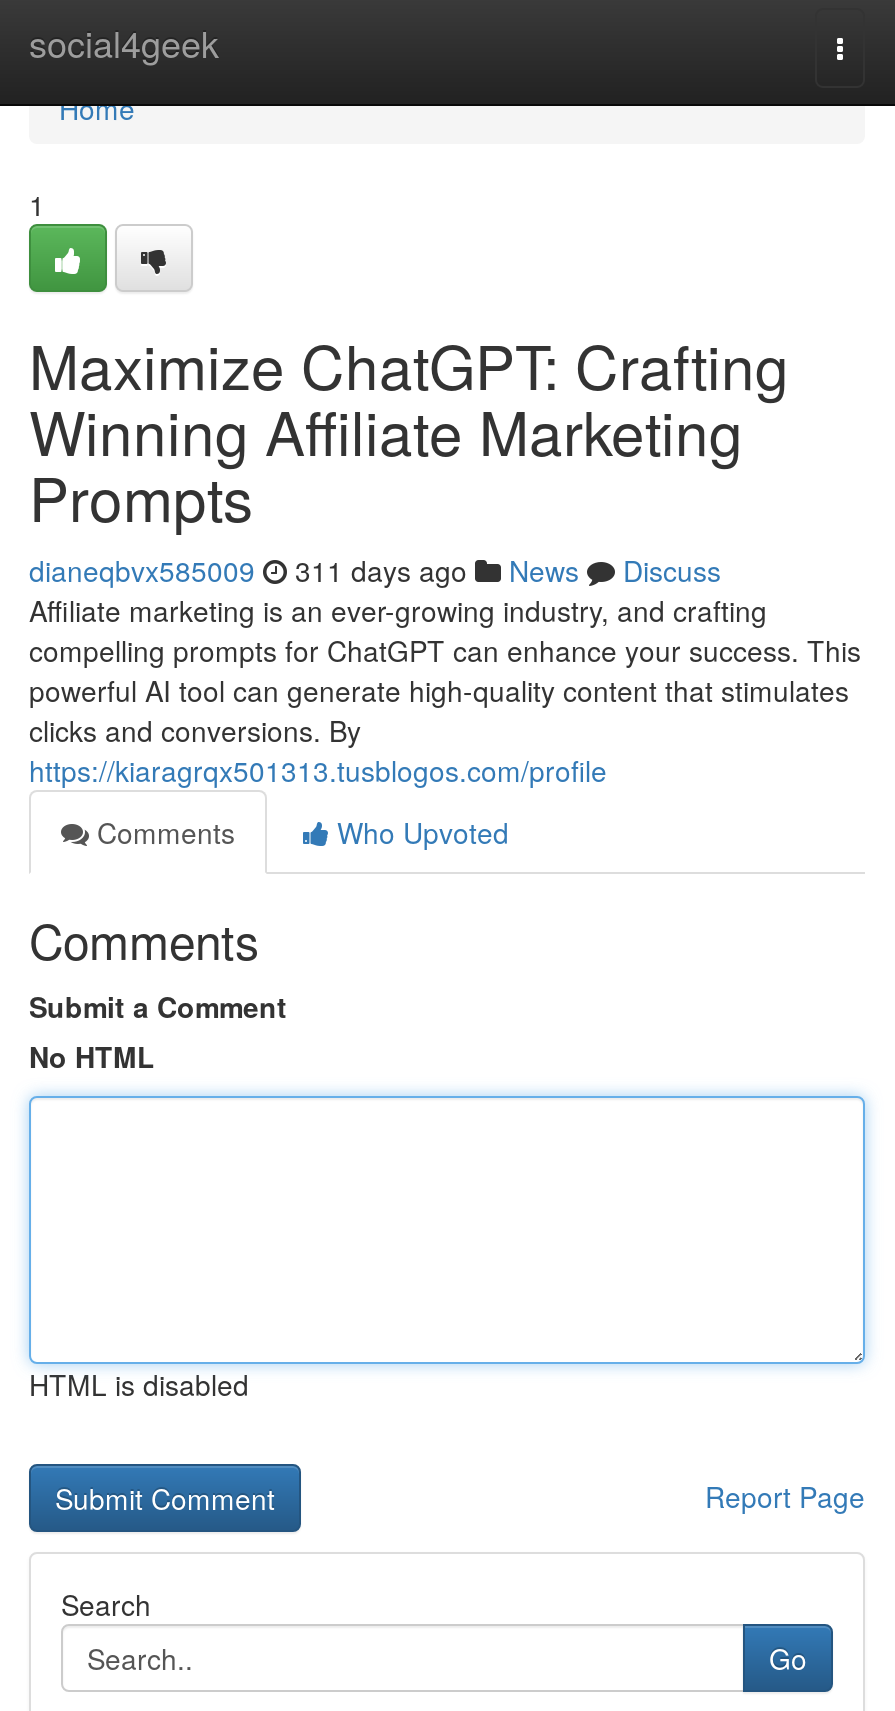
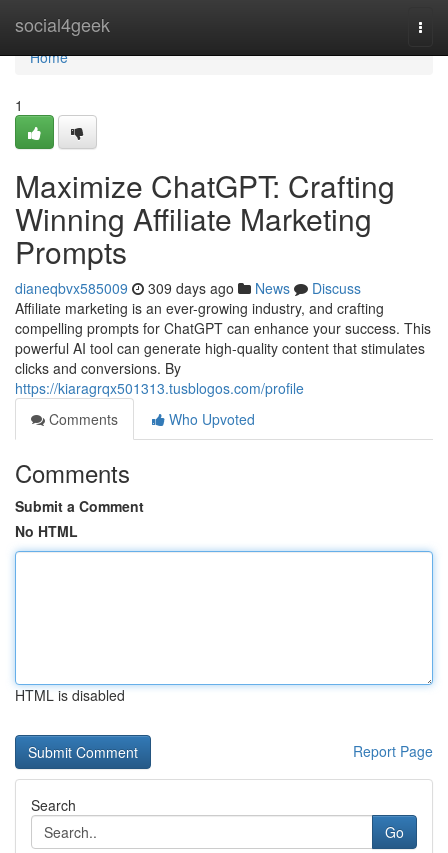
[29,550,721,590] dianeqbvx585009 311 days ago News Discuss -> [15,278,361,298] dianeqbvx585009 309 days ago News Discuss

